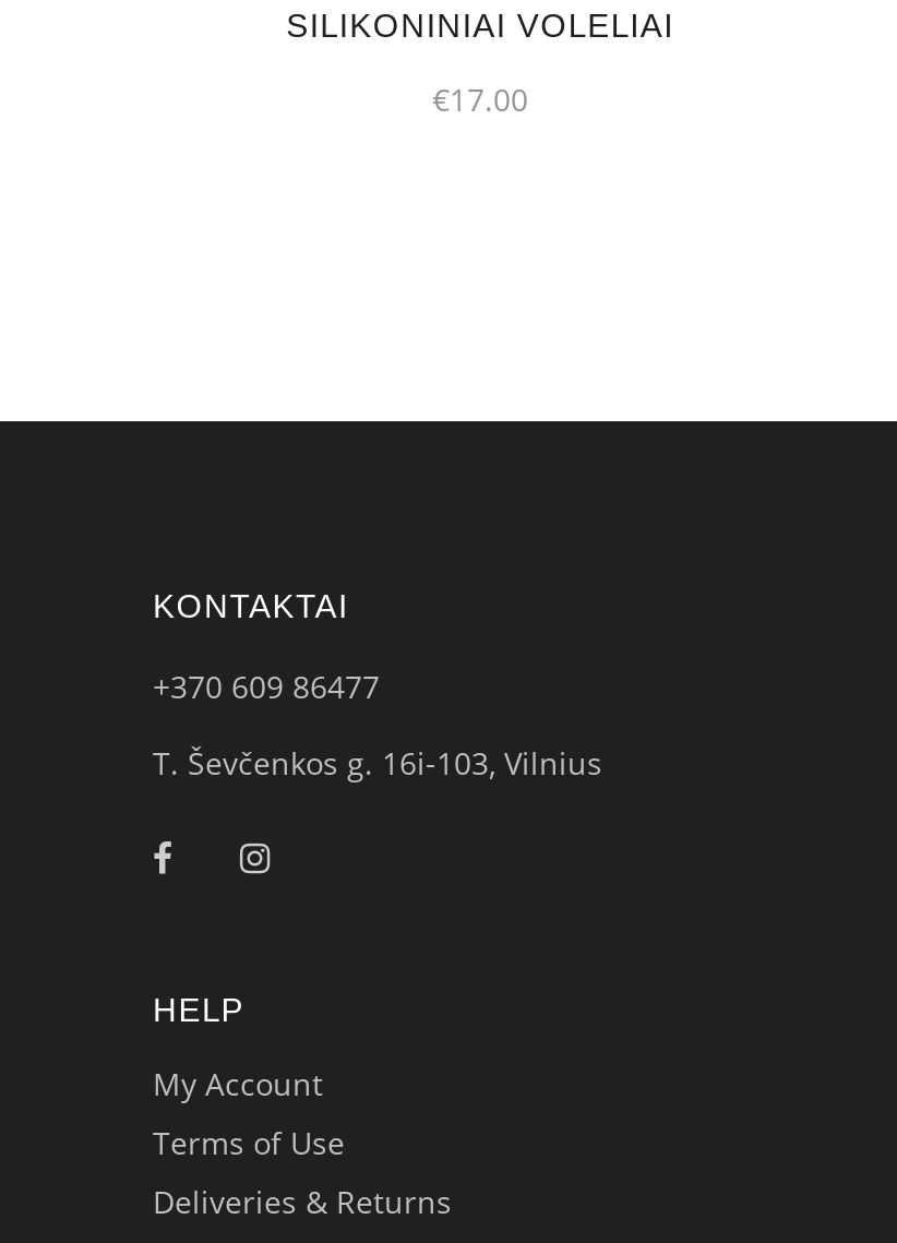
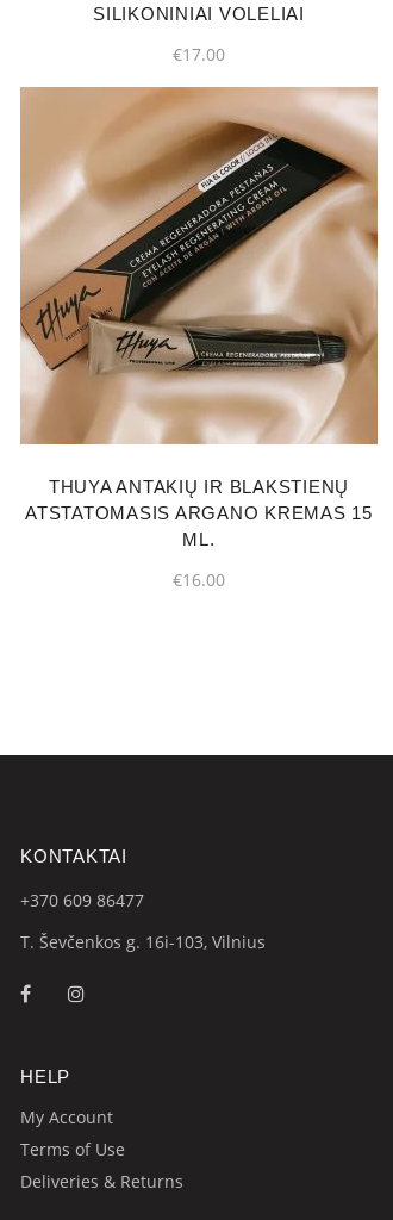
none -> [19,86,379,592] [image] | THUYA ANTAKIŲ IR BLAKSTIENŲ | ATSTATOMASIS ARGANO KREMAS 15 | ML. | €16.00

